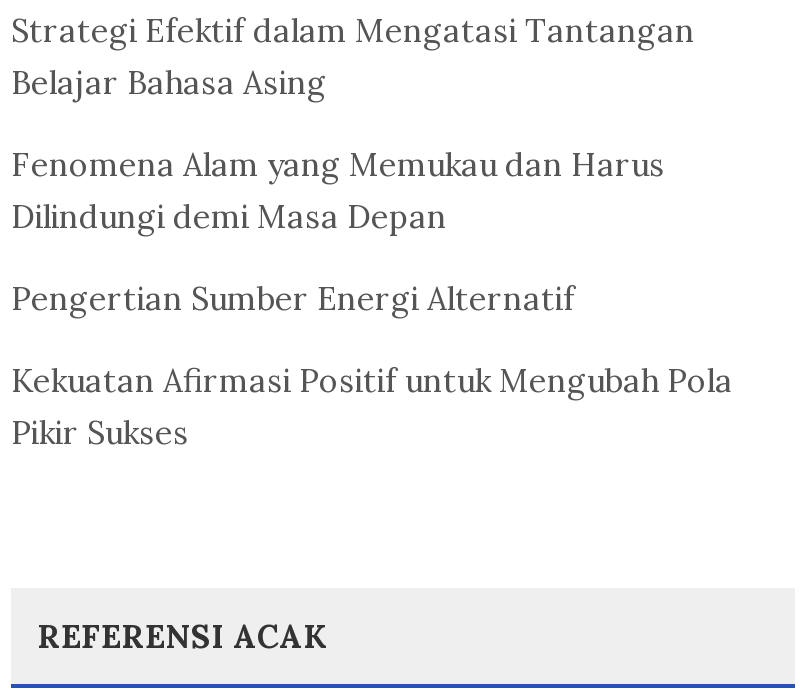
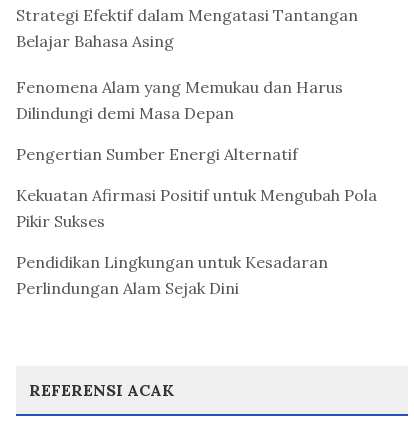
none -> [16,252,328,298] Pendidikan Lingkungan untuk Kesadaran | Perlindungan Alam Sejak Dini

